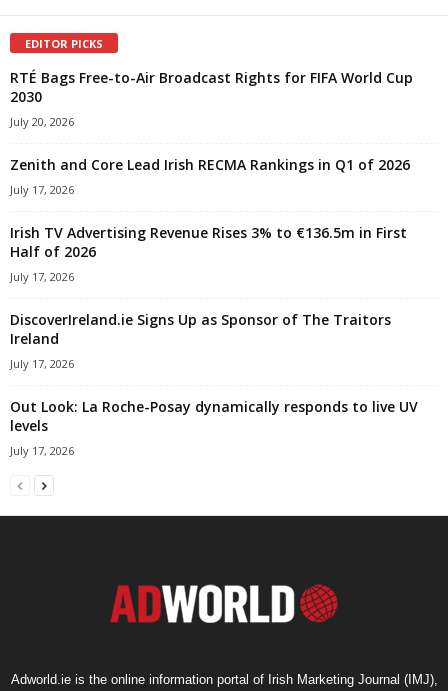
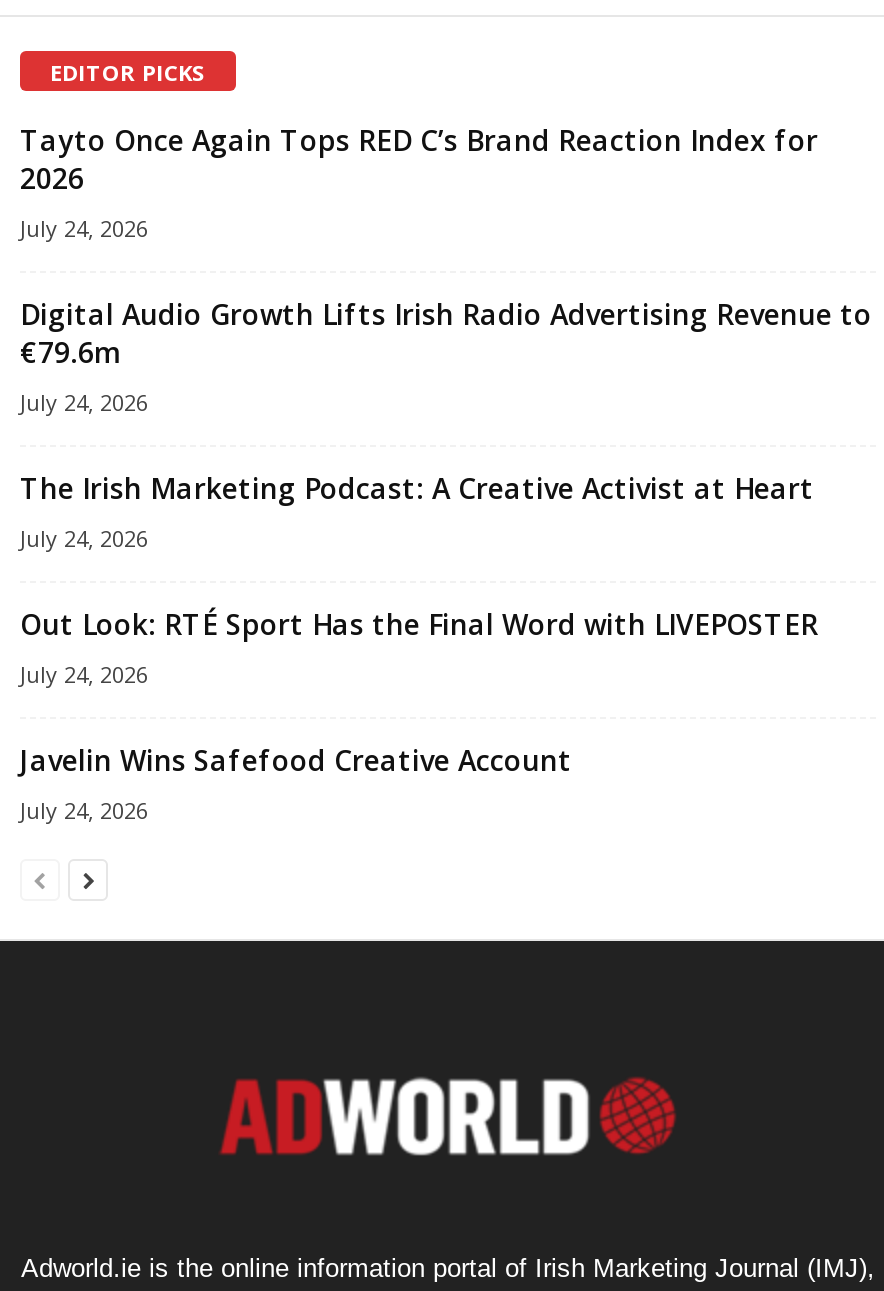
[10,68,413,129] RTÉ Bags Free-to-Air Broadcast Rights for FIFA World Cup | 2030 | July 20, 2026 -> [20,121,818,243] Tayto Once Again Tops RED C’s Brand Reaction Index for | 2026 | July 24, 2026
[10,155,410,197] Zenith and Core Lead Irish RECMA Rankings in Q1 of 2026 | July 17, 2026 -> [20,295,872,417] Digital Audio Growth Lifts Irish Radio Advertising Revenue to | €79.6m | July 24, 2026
[10,223,407,284] Irish TV Advertising Revenue Rises 3% to €136.5m in First | Half of 2026 | July 17, 2026 -> [20,469,814,553] The Irish Marketing Podcast: A Creative Activist at Heart | July 24, 2026
[10,310,391,371] DiscoverIreland.ie Signs Up as Sponsor of The Traitors | Ireland | July 17, 2026 -> [20,605,818,689] Out Look: RTÉ Sport Has the Final Word with LIVEPOSTER | July 24, 2026
[10,397,418,458] Out Look: La Roche-Posay dynamically responds to live UV | levels | July 17, 2026 -> [20,741,572,825] Javelin Wins Safefood Creative Account | July 24, 2026

